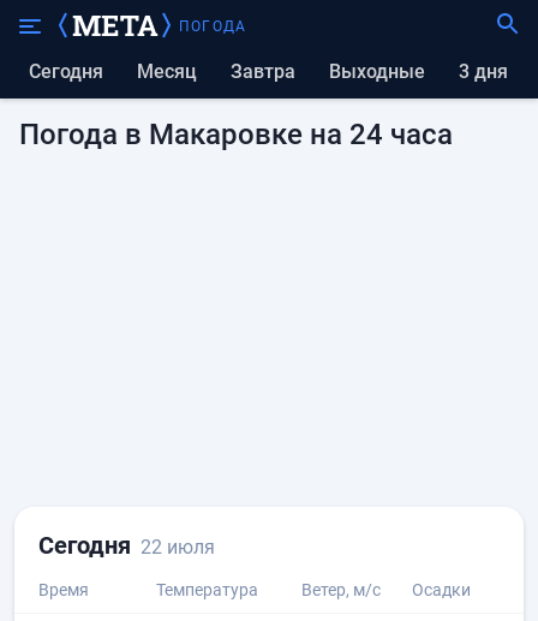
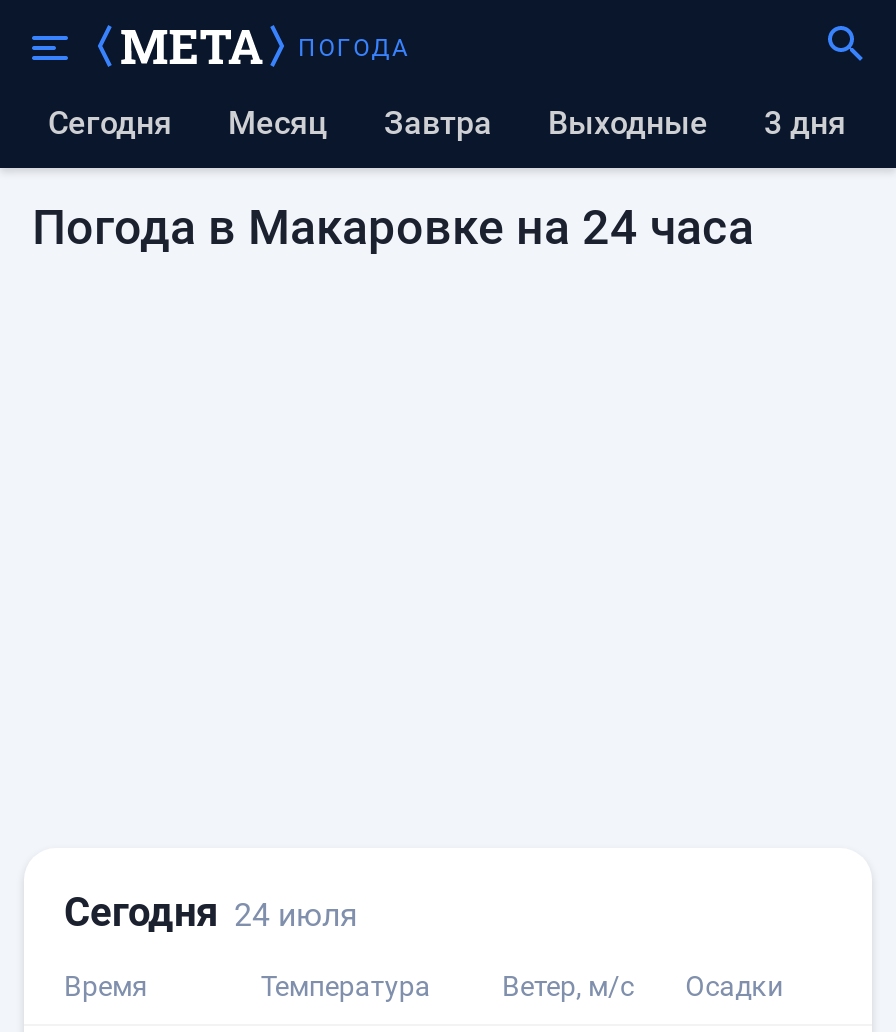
[38,531,215,560] Сегодня 22 июля -> [64,888,358,936] Сегодня 24 июля

